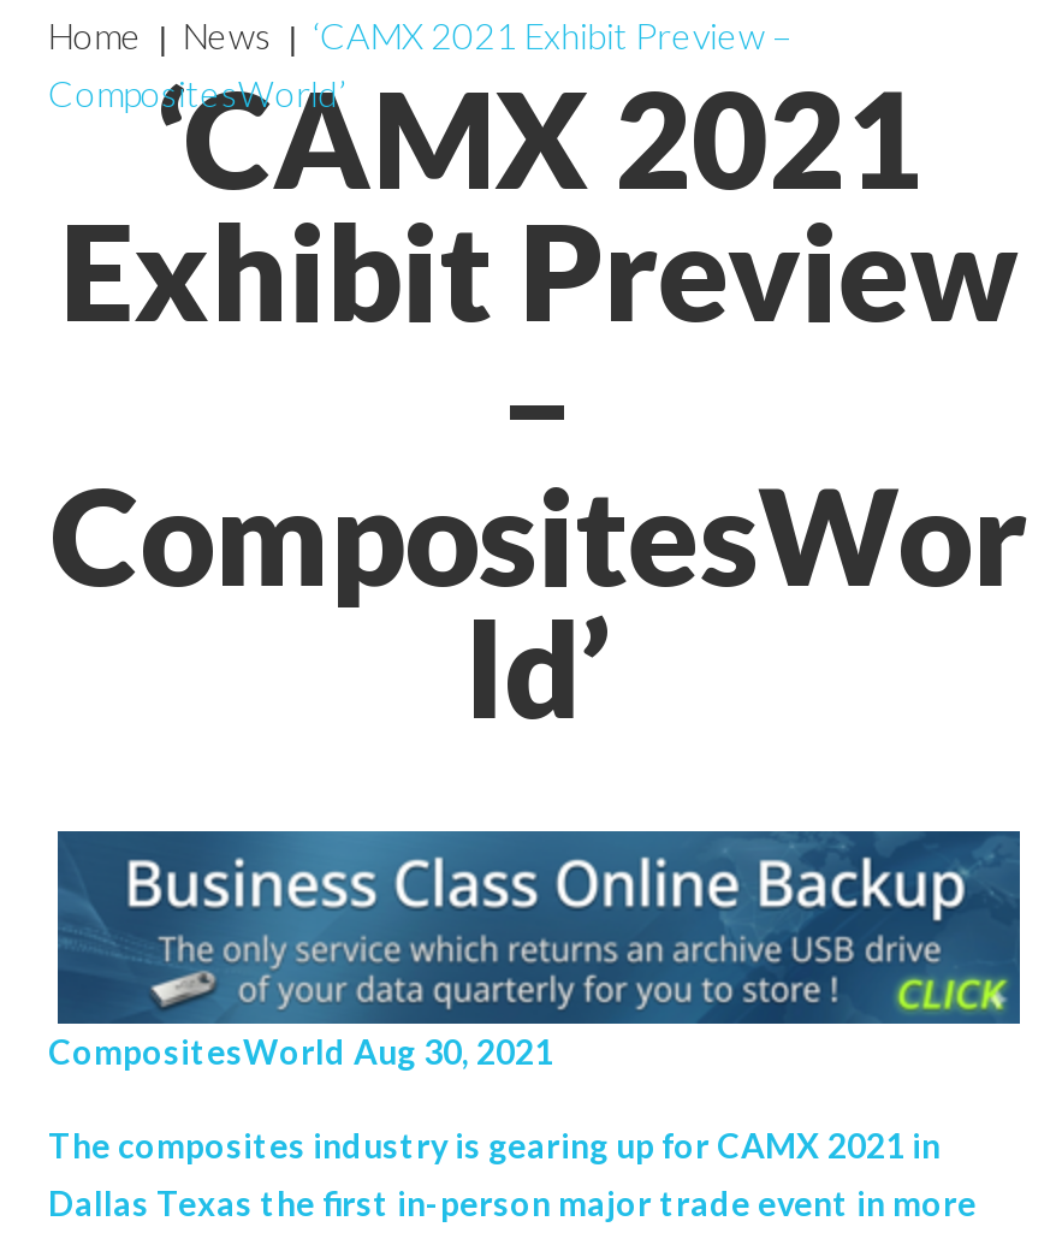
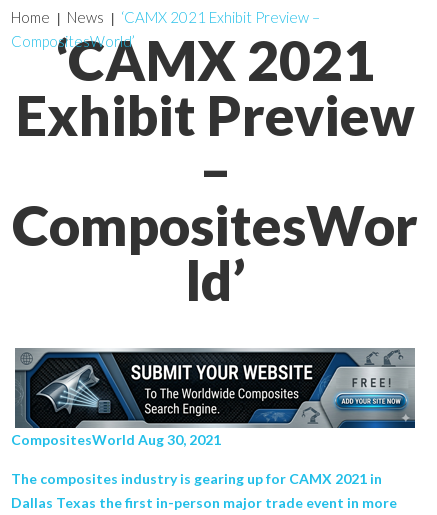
[55,829,1022,1026] [image] -> [15,348,415,429] [image]

